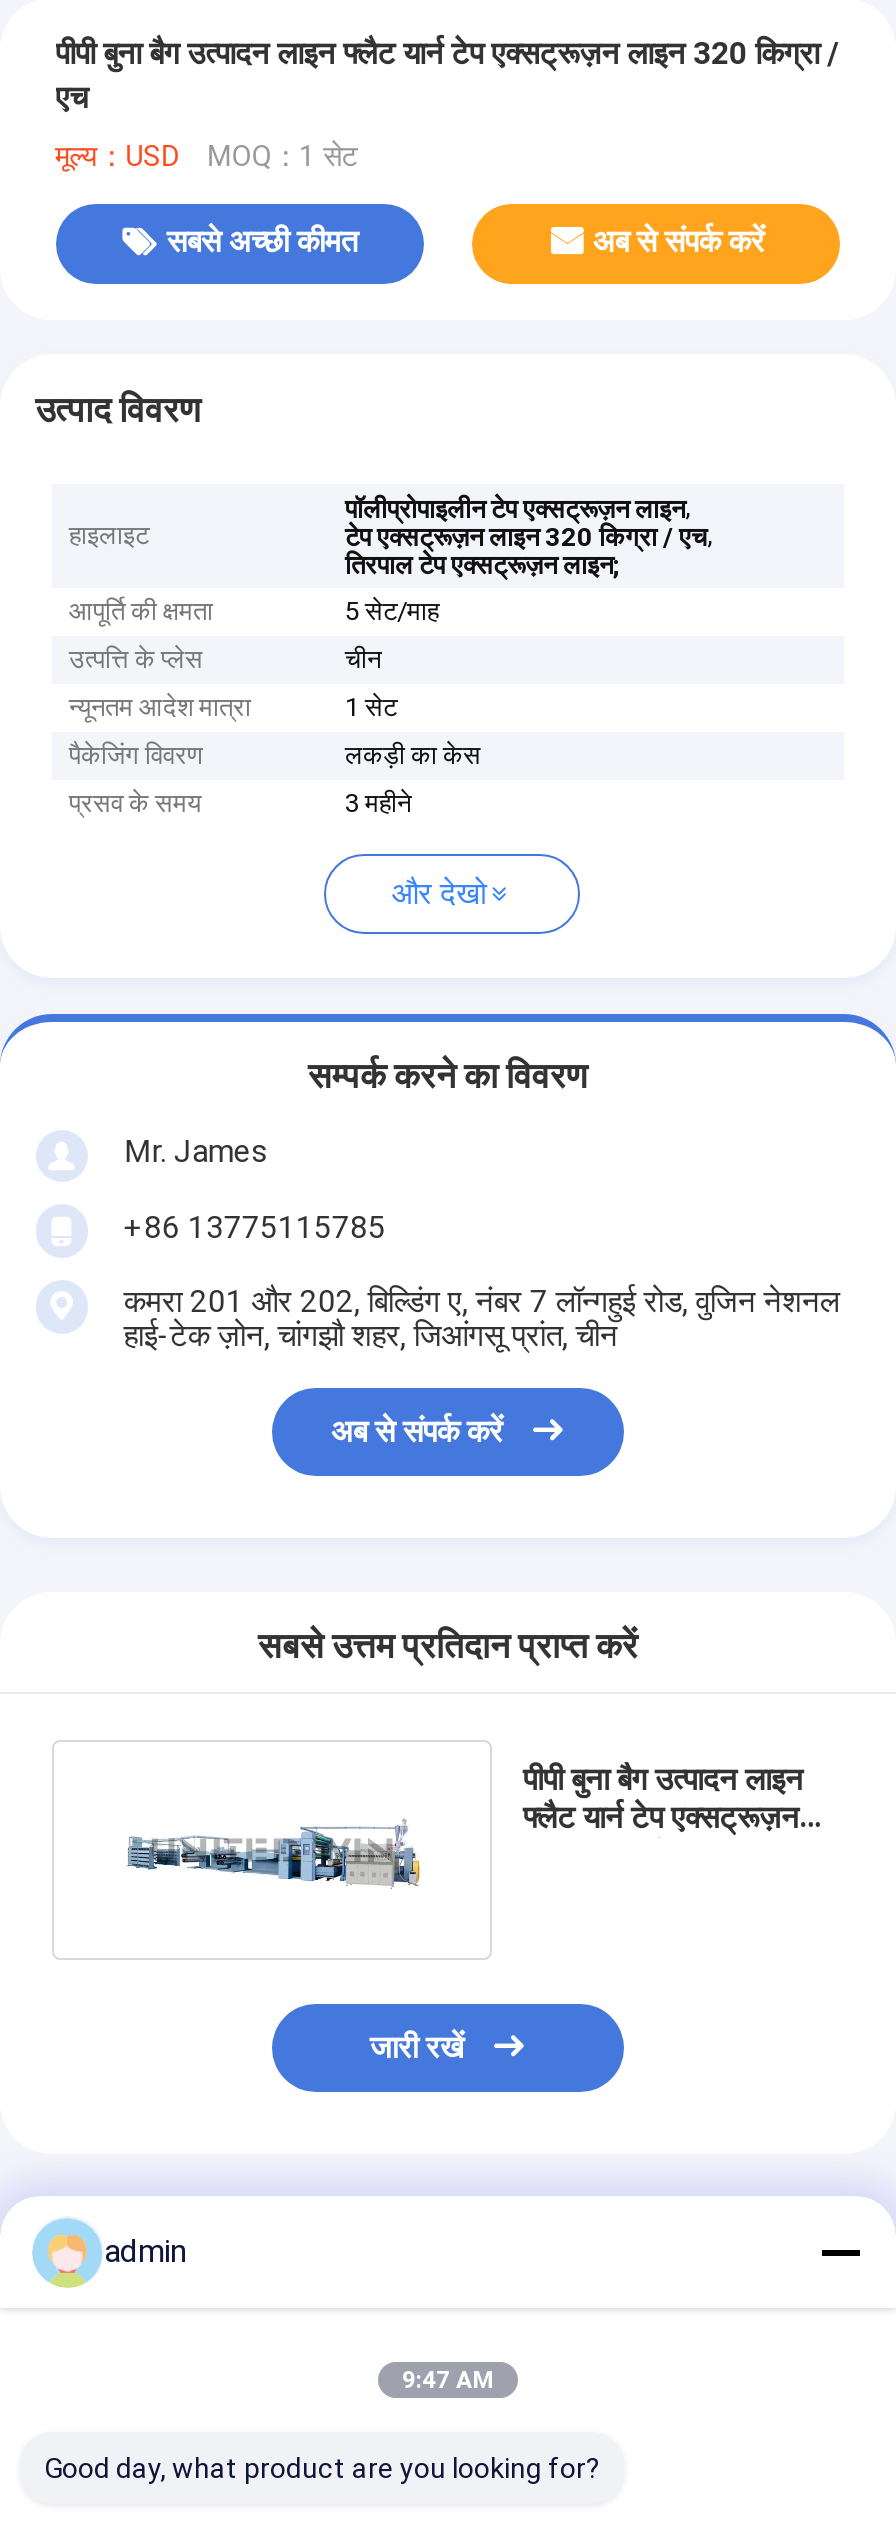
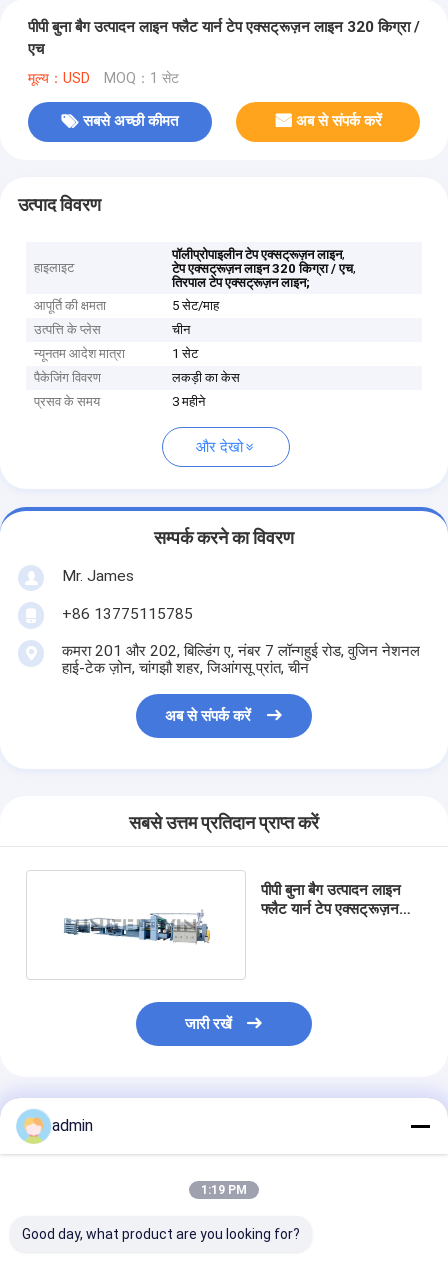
[402,2366,494,2394] 9:47 AM -> [201,1183,247,1197] 1:19 PM

